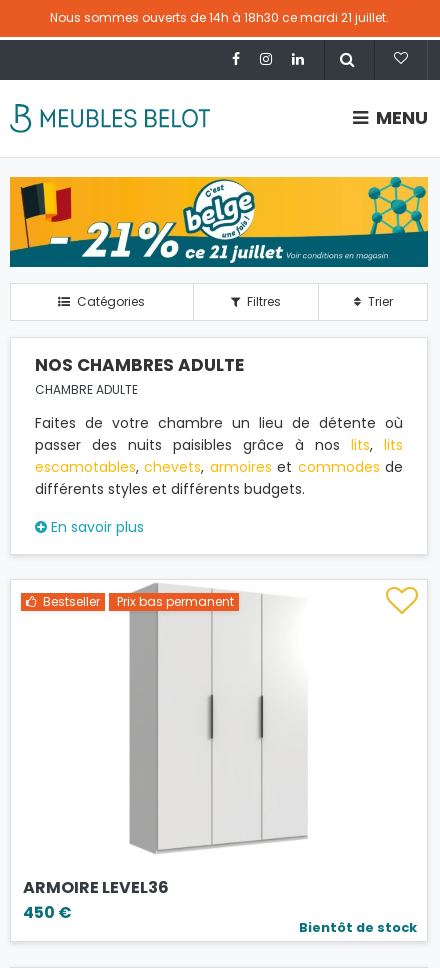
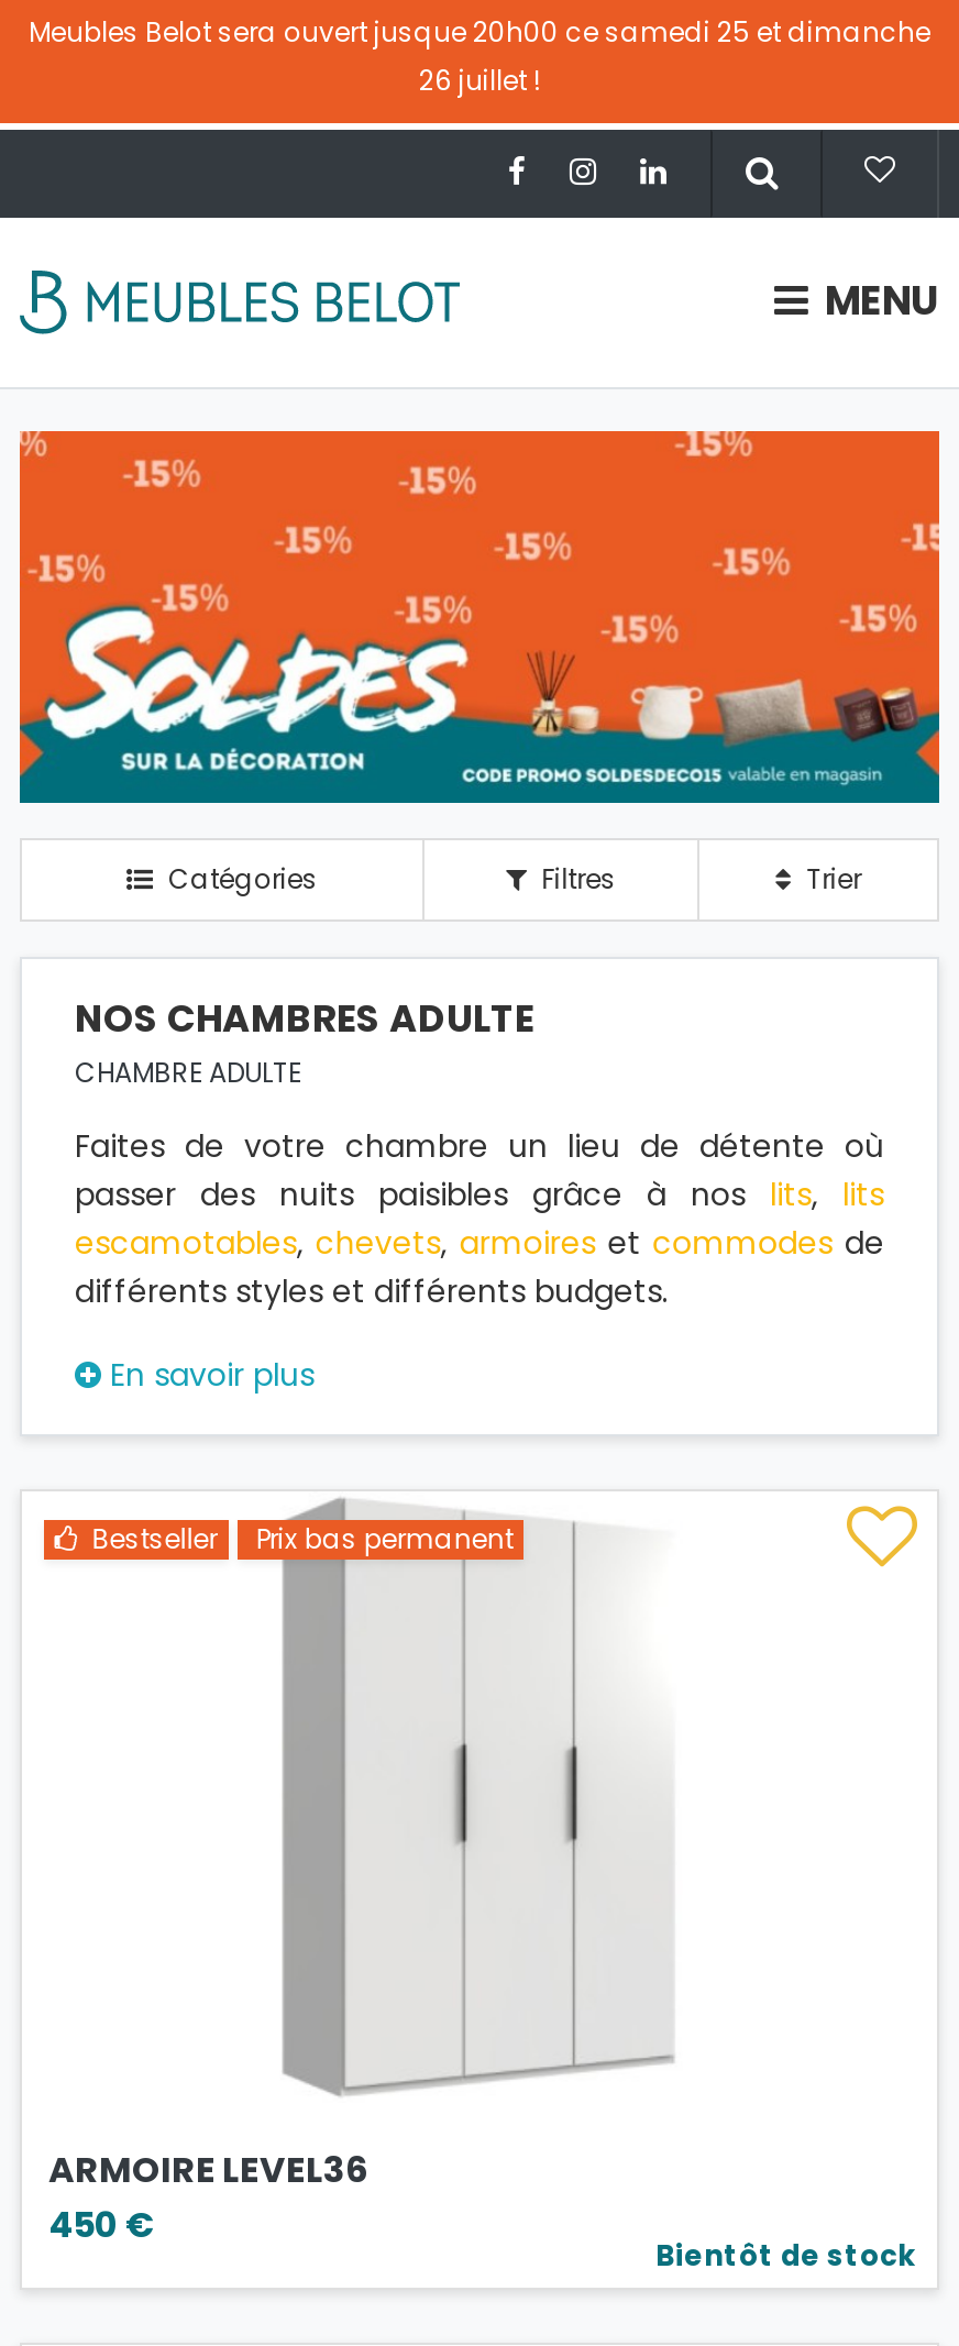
[49,9,388,26] Nous sommes ouverts de 14h à 18h30 ce mardi 21 juillet. -> [29,13,930,99] Meubles Belot sera ouvert jusque 20h00 ce samedi 25 et dimanche | 26 juillet !
[10,176,429,264] [image] -> [18,429,941,796] [image]

